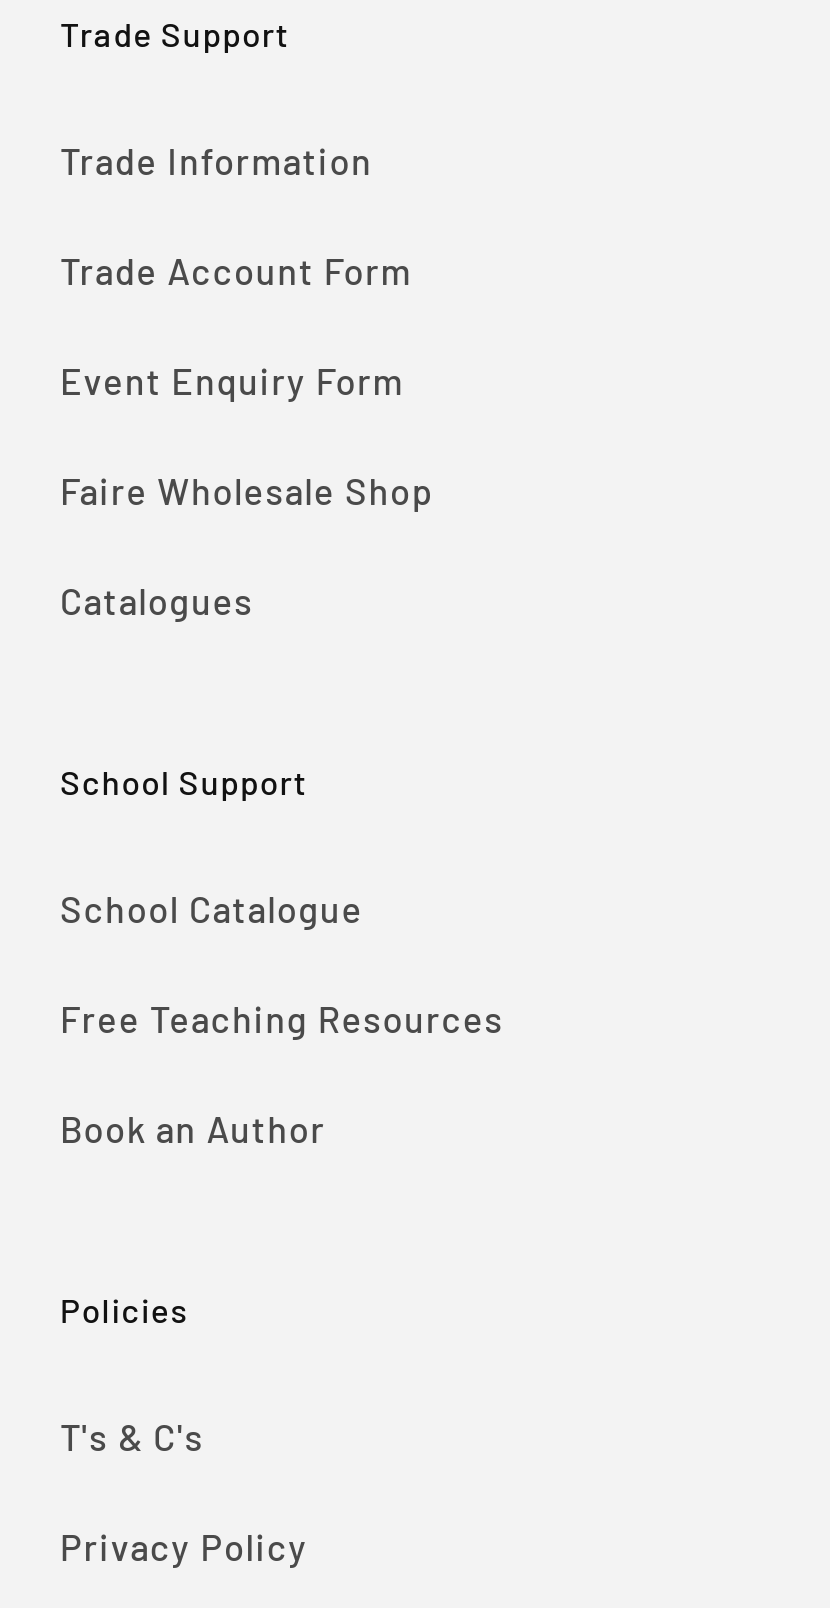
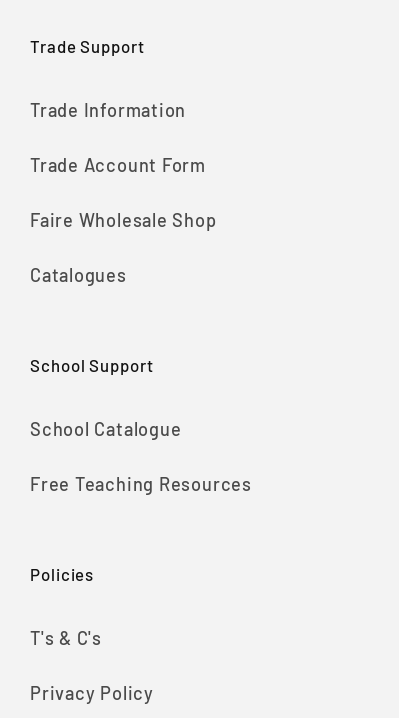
[60,358,404,402] Event Enquiry Form -> none
[60,1106,326,1150] Book an Author -> none

